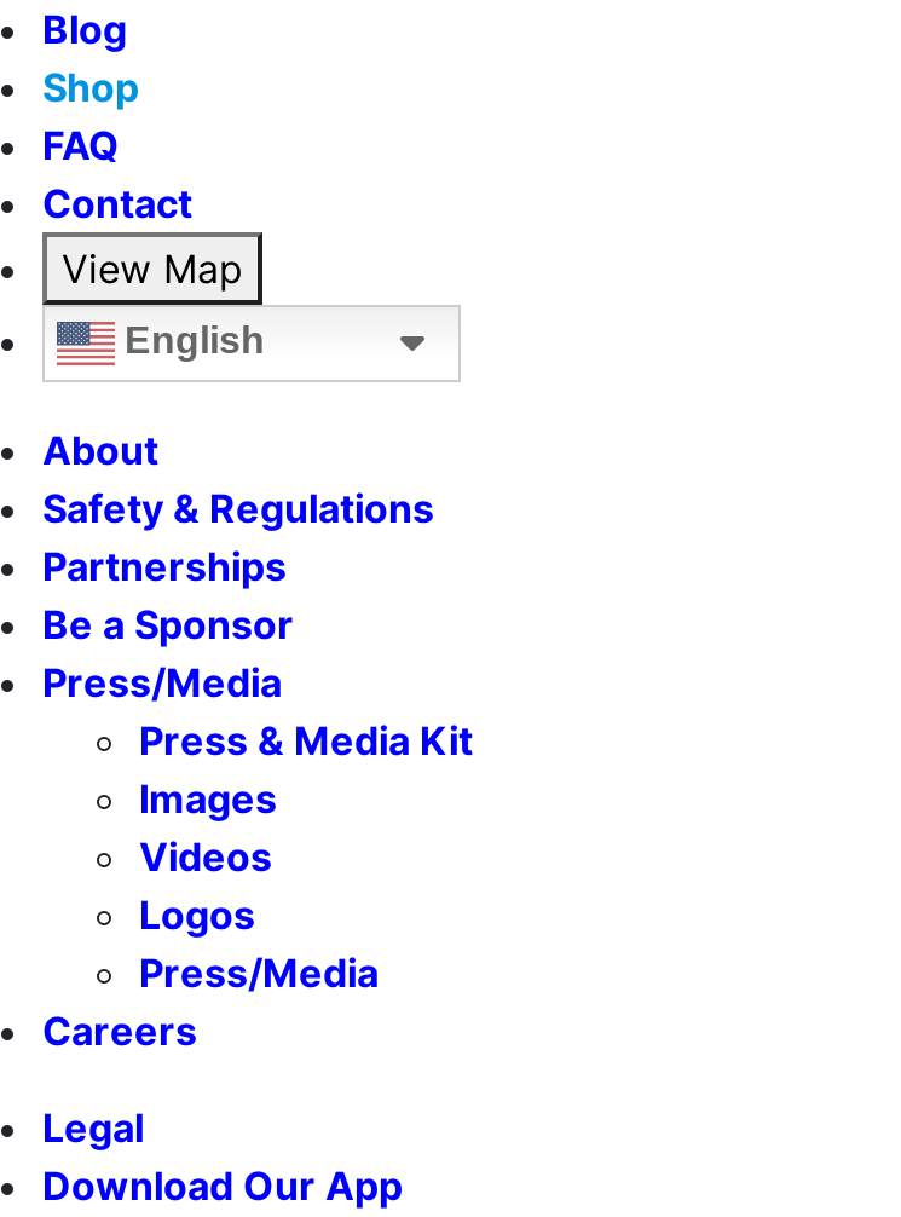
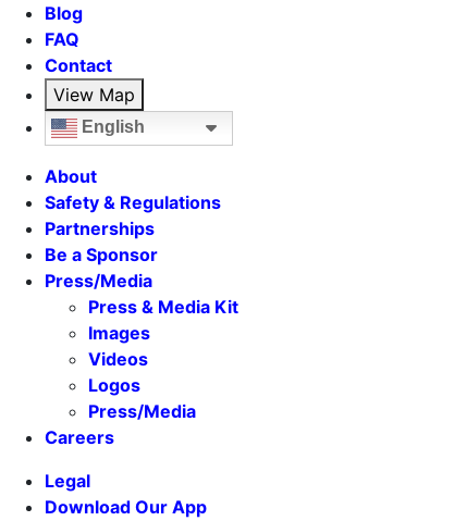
[42,64,139,113] Shop -> none

